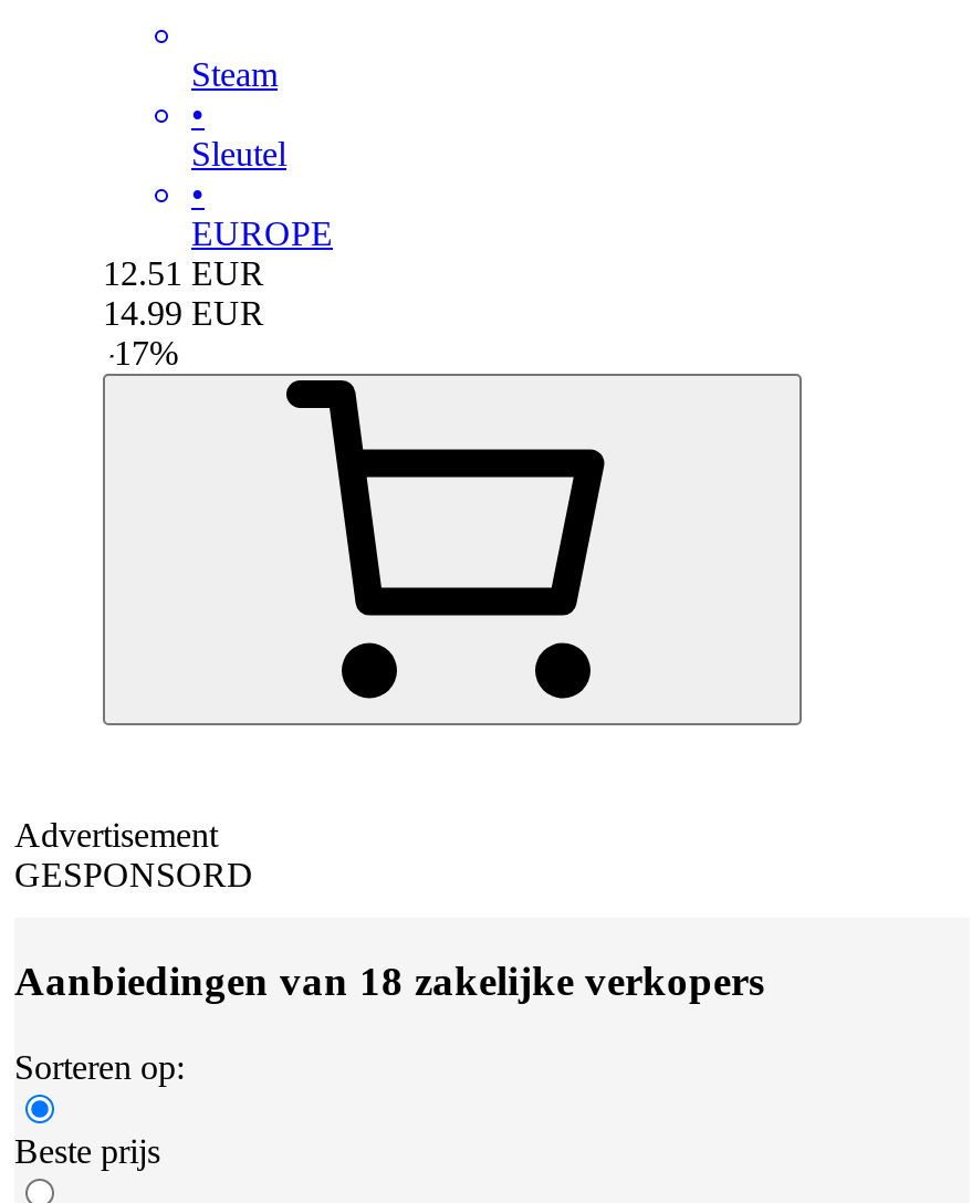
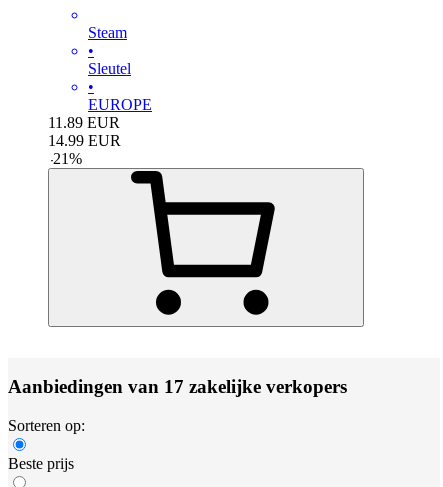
[103,254,264,291] 12.51 EUR -> [48,114,120,131] 11.89 EUR
[103,333,178,371] - 17% -> [48,150,82,167] - 21%
[14,815,764,1005] Advertisement | GESPONSORD | Aanbiedingen van 18 zakelijke verkopers -> [8,376,347,397] Aanbiedingen van 17 zakelijke verkopers

